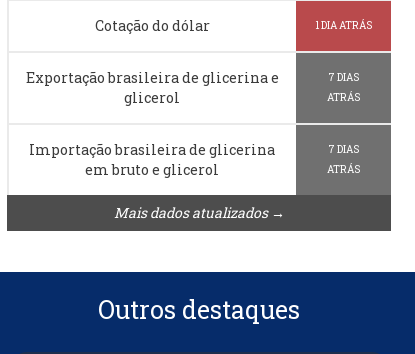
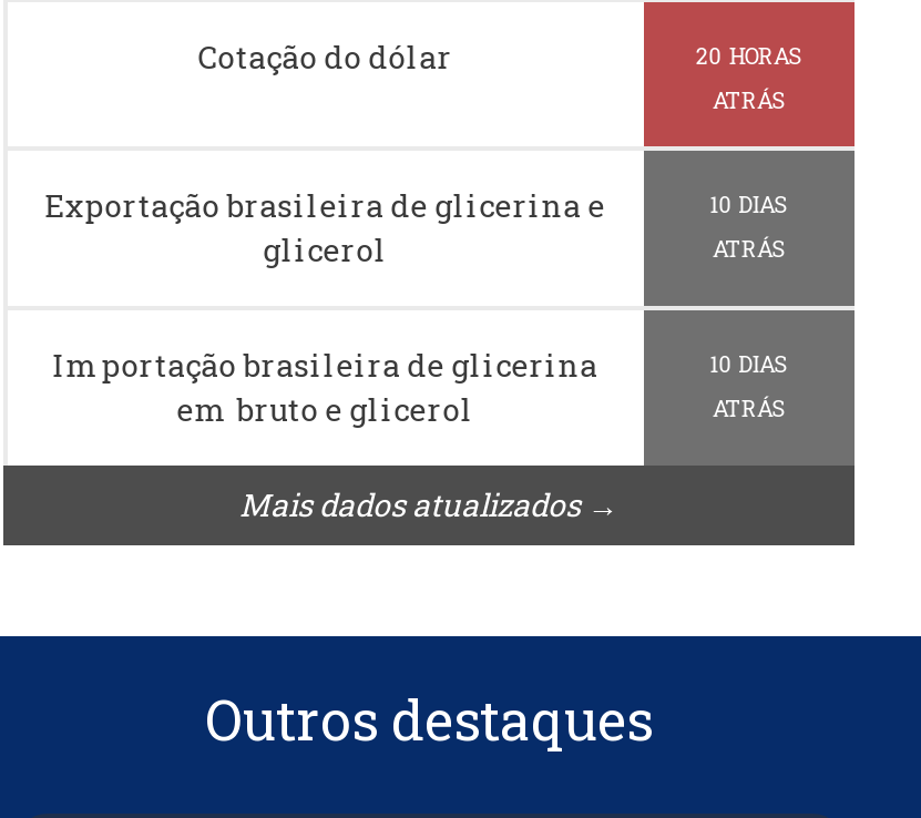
[315,19,372,32] 1 DIA ATRÁS -> [695,41,802,115] 20 HORAS | ATRÁS
[328,71,359,84] 7 DIAS -> [710,190,788,219] 10 DIAS
[328,143,359,156] 7 DIAS -> [710,350,788,378] 10 DIAS

